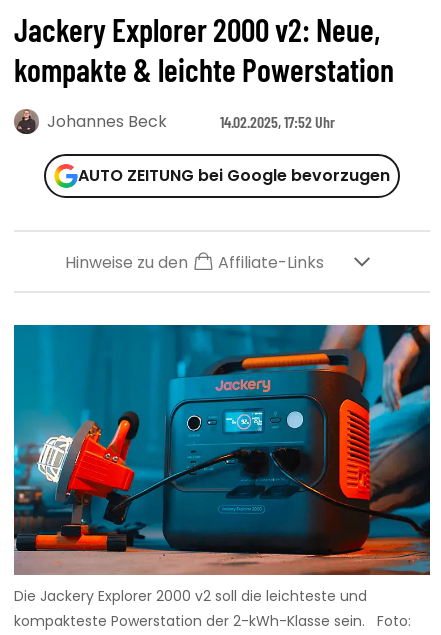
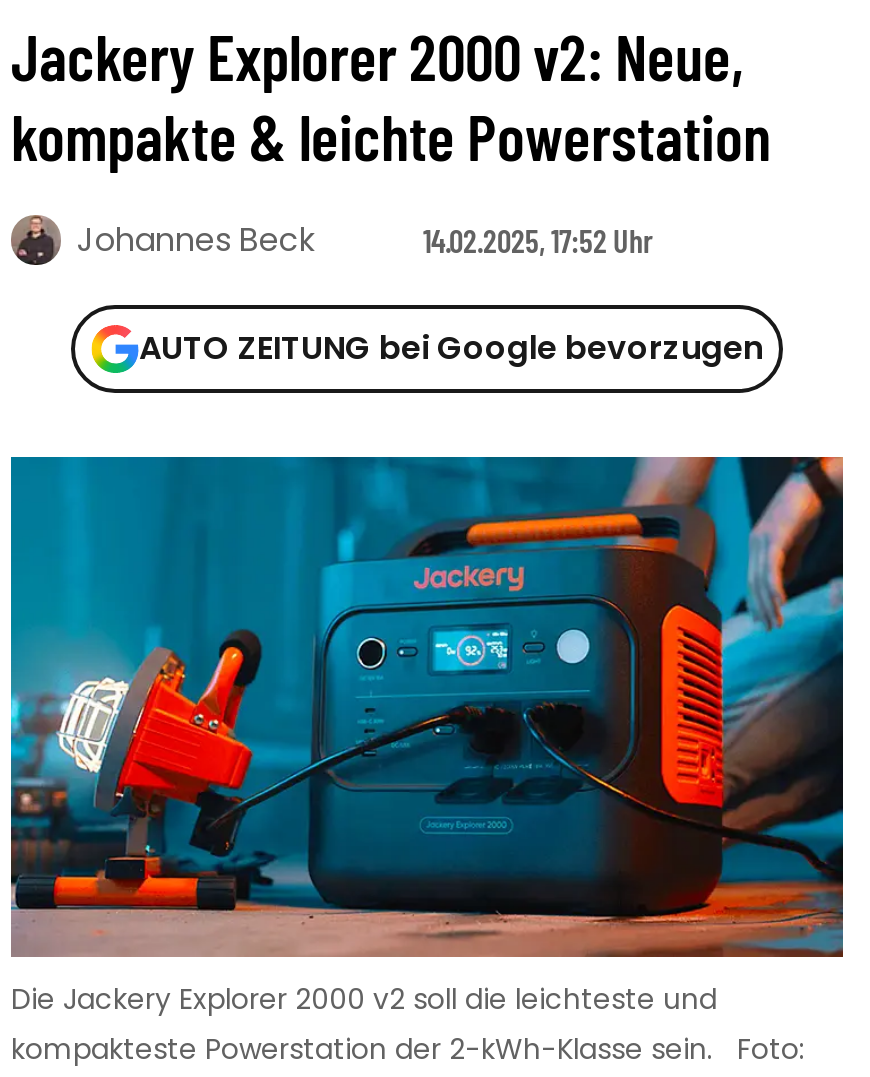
[64,251,323,274] Hinweise zu den | Affiliate-Links -> none

